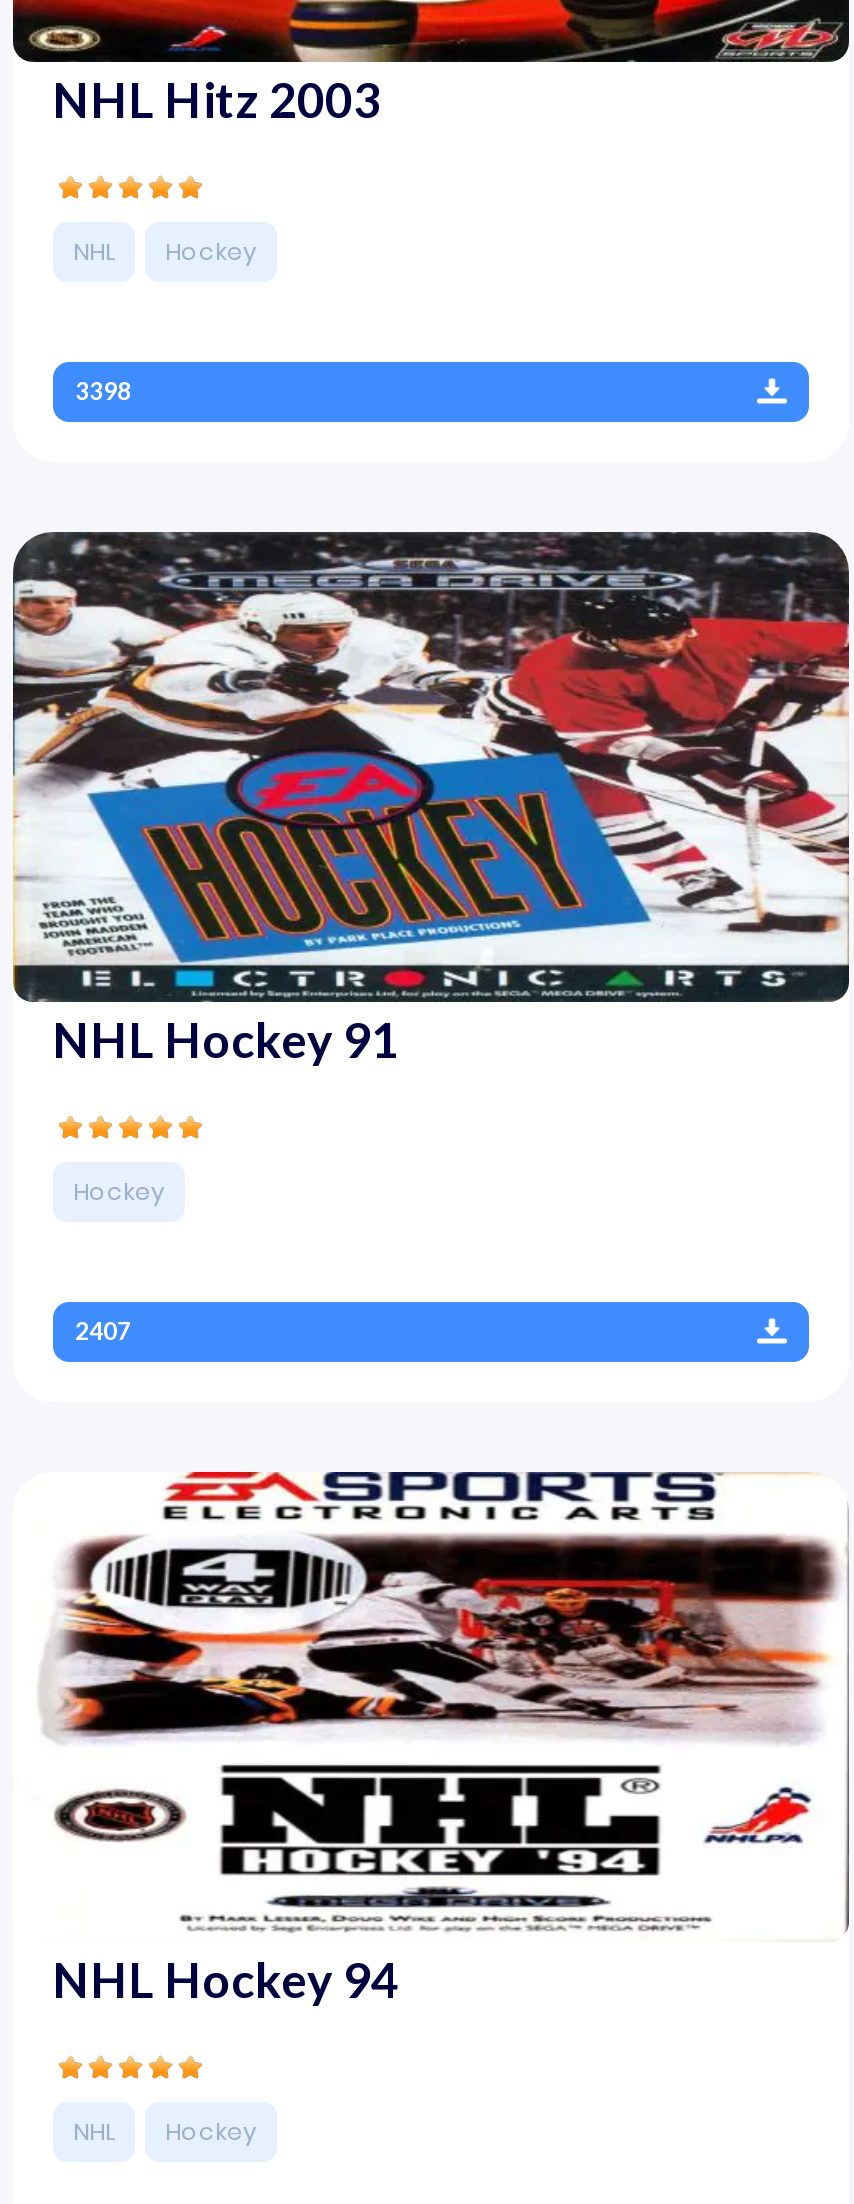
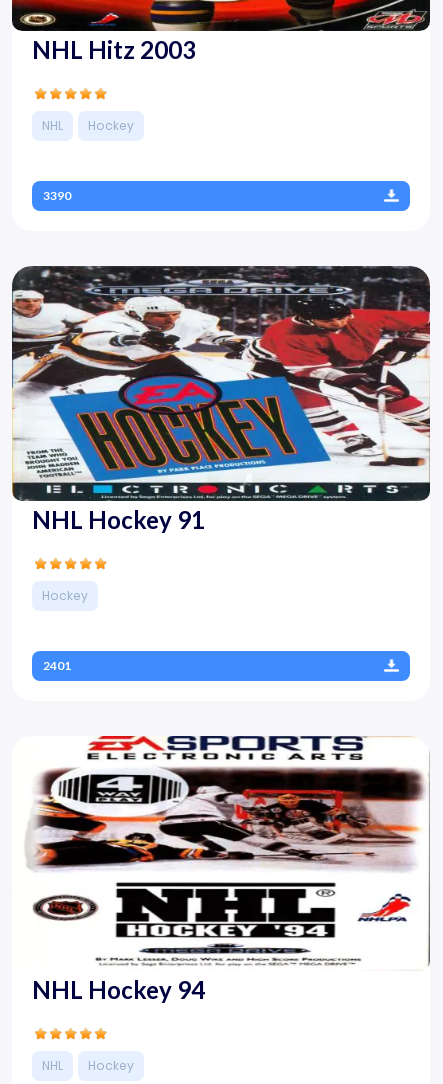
[75,376,131,406] 3398 -> [43,188,71,203] 3390
[75,1316,131,1346] 2407 -> [43,658,71,673] 2401

